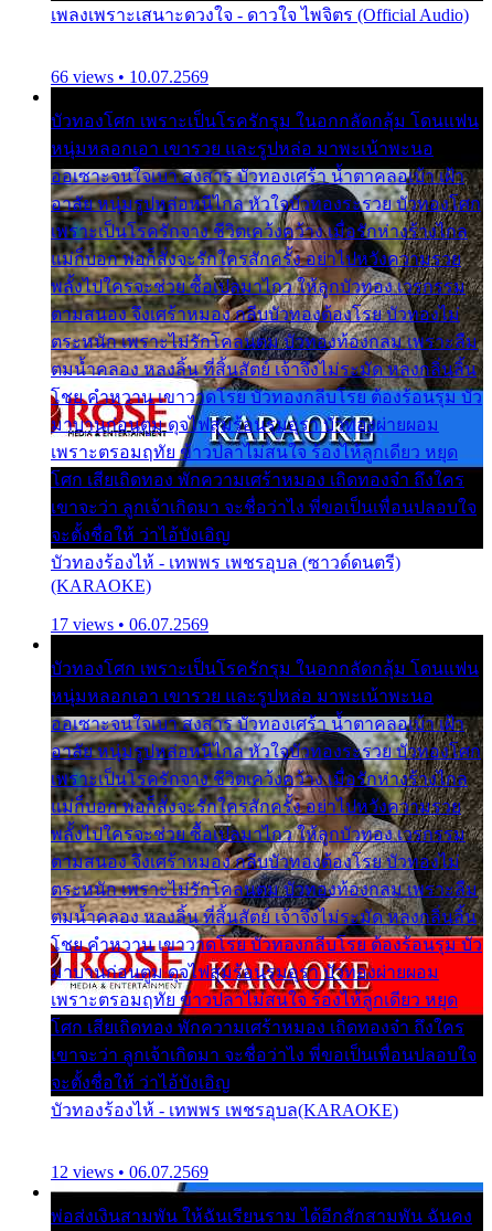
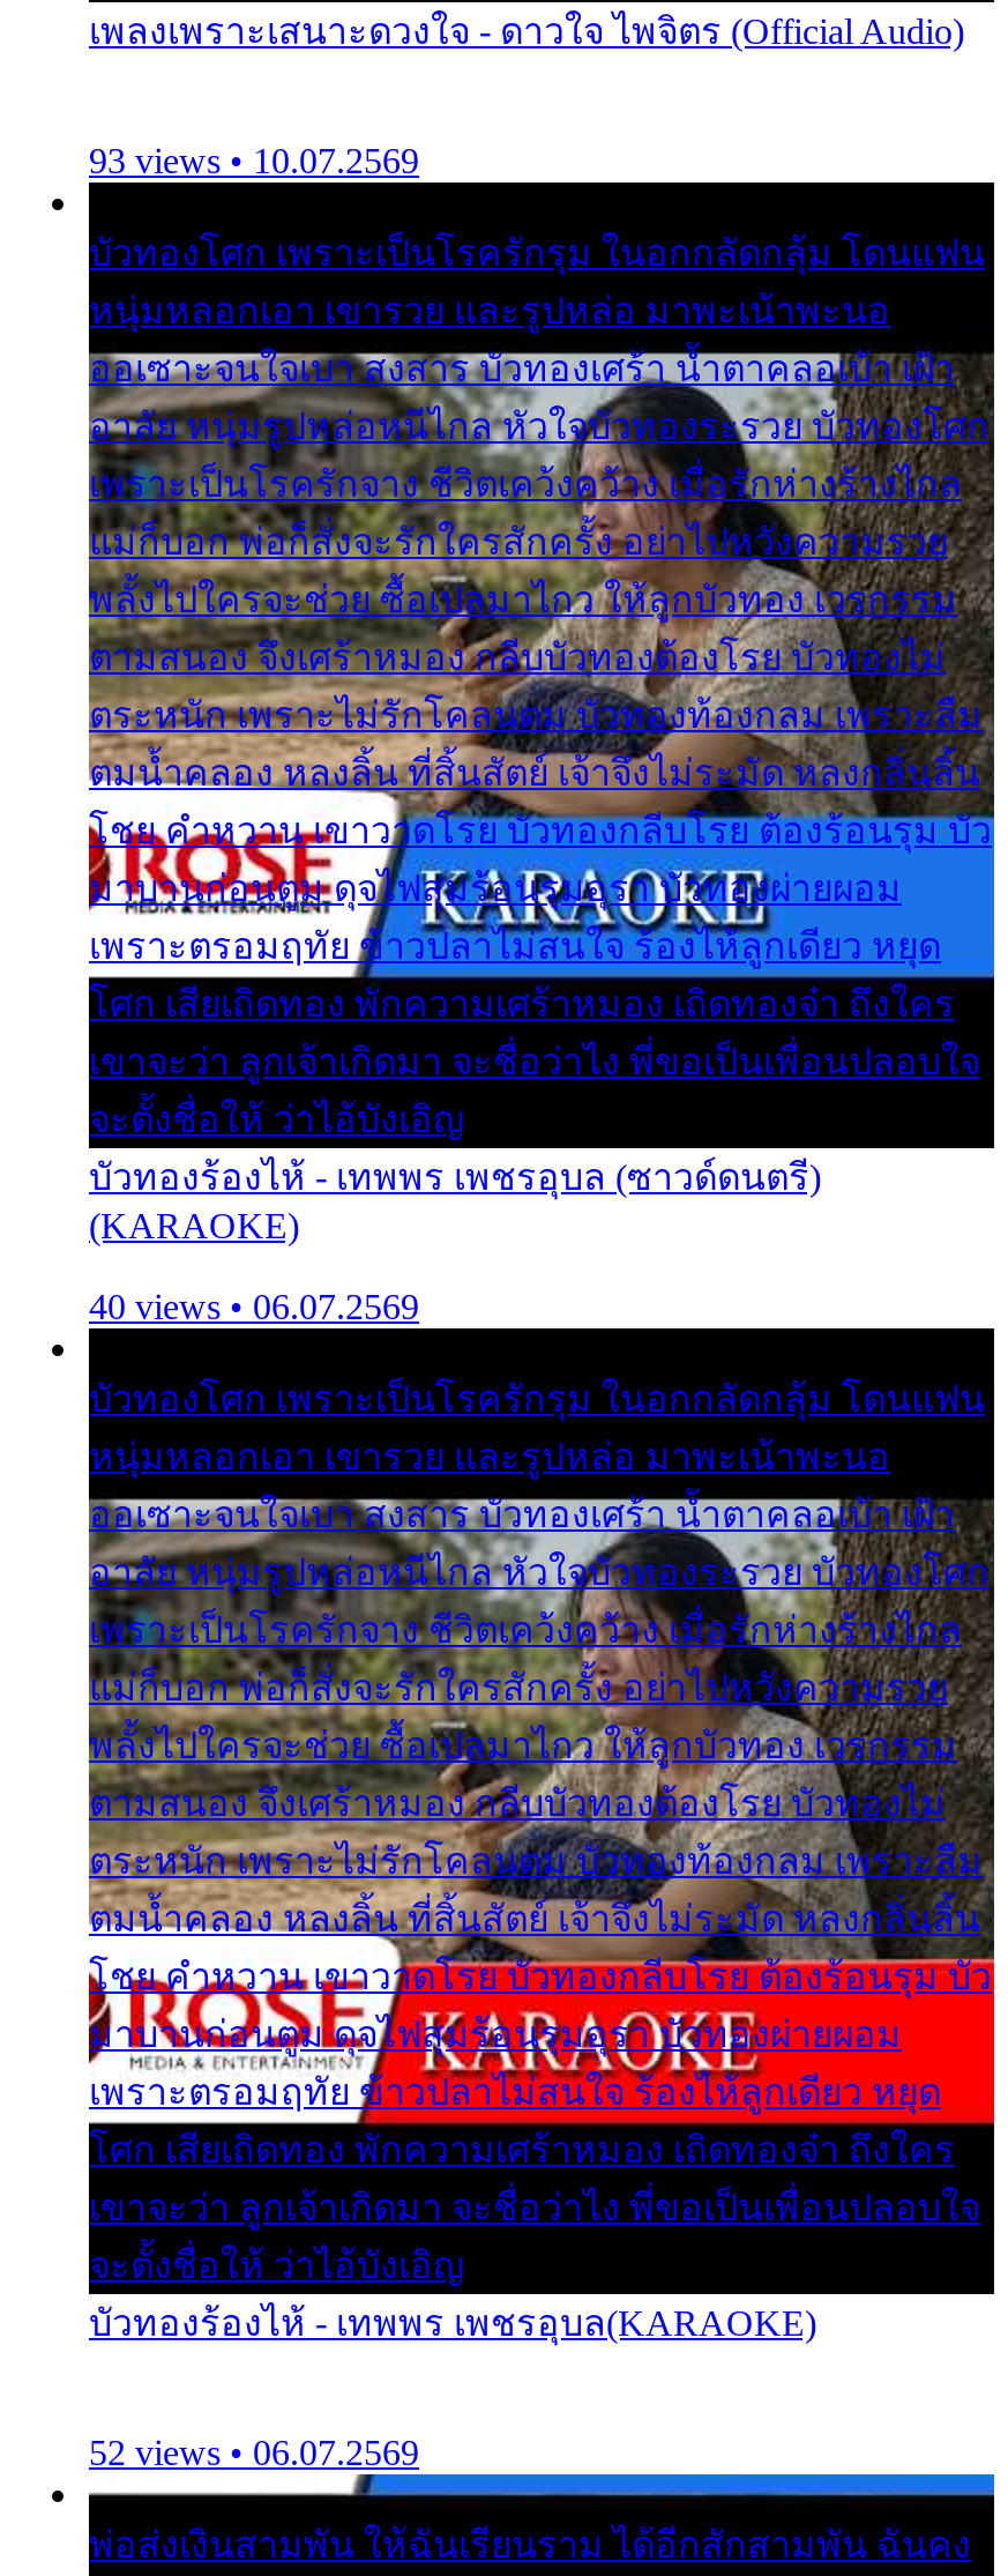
[51,67,208,86] 66 views • 10.07.2569 -> [89,140,419,180] 93 views • 10.07.2569
[51,615,208,633] 17 views • 06.07.2569 -> [89,1286,419,1326] 40 views • 06.07.2569
[51,1162,208,1181] 12 views • 06.07.2569 -> [89,2432,419,2472] 52 views • 06.07.2569

